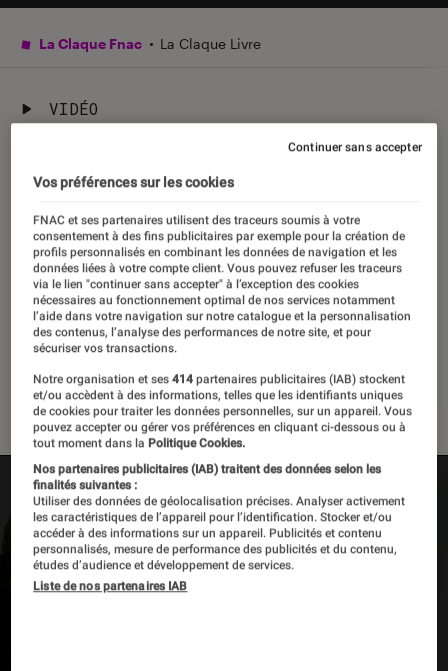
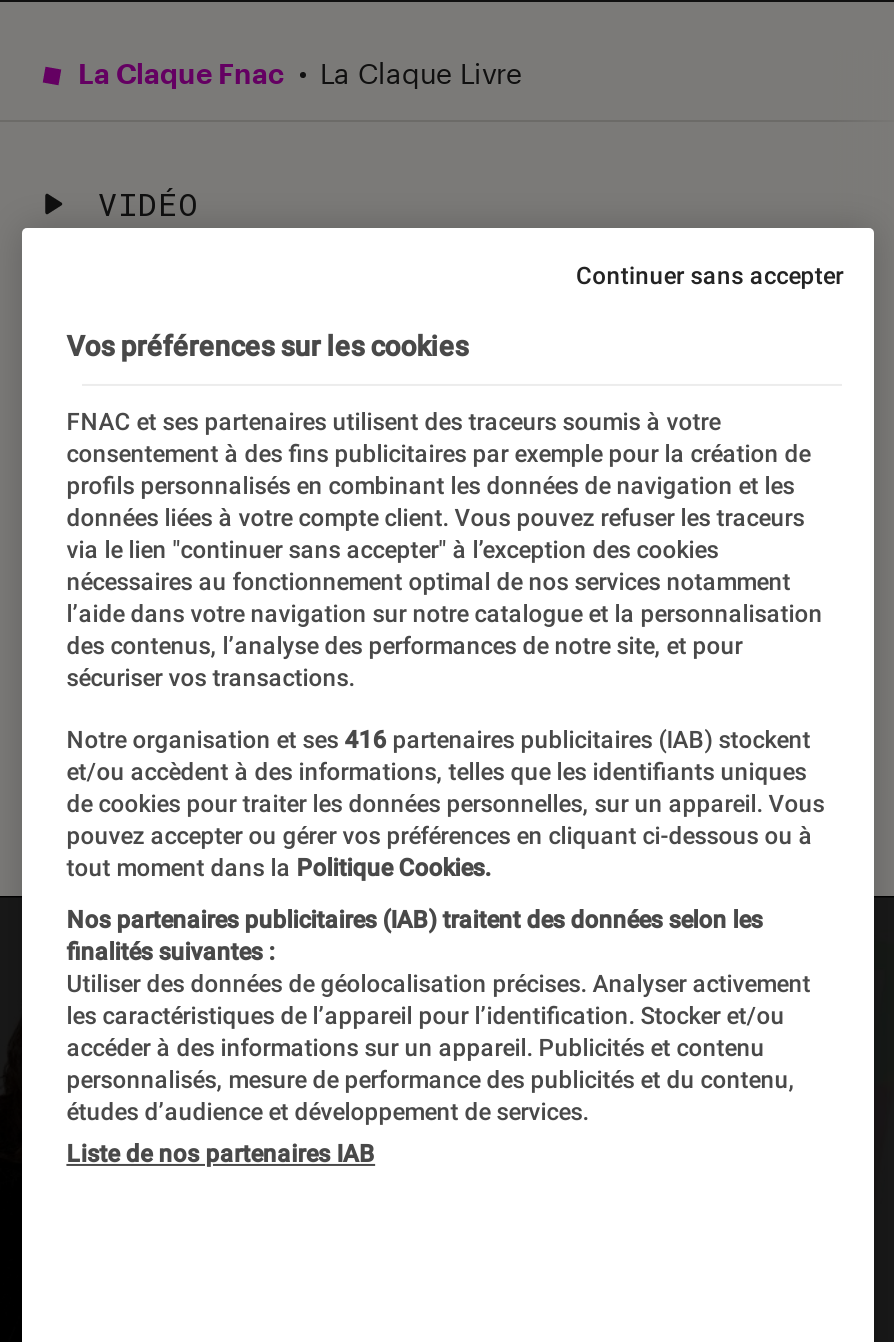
[33,372,405,386] Notre organisation et ses 414 partenaires publicitaires (IAB) stockent -> [66,727,810,755] Notre organisation et ses 416 partenaires publicitaires (IAB) stockent

